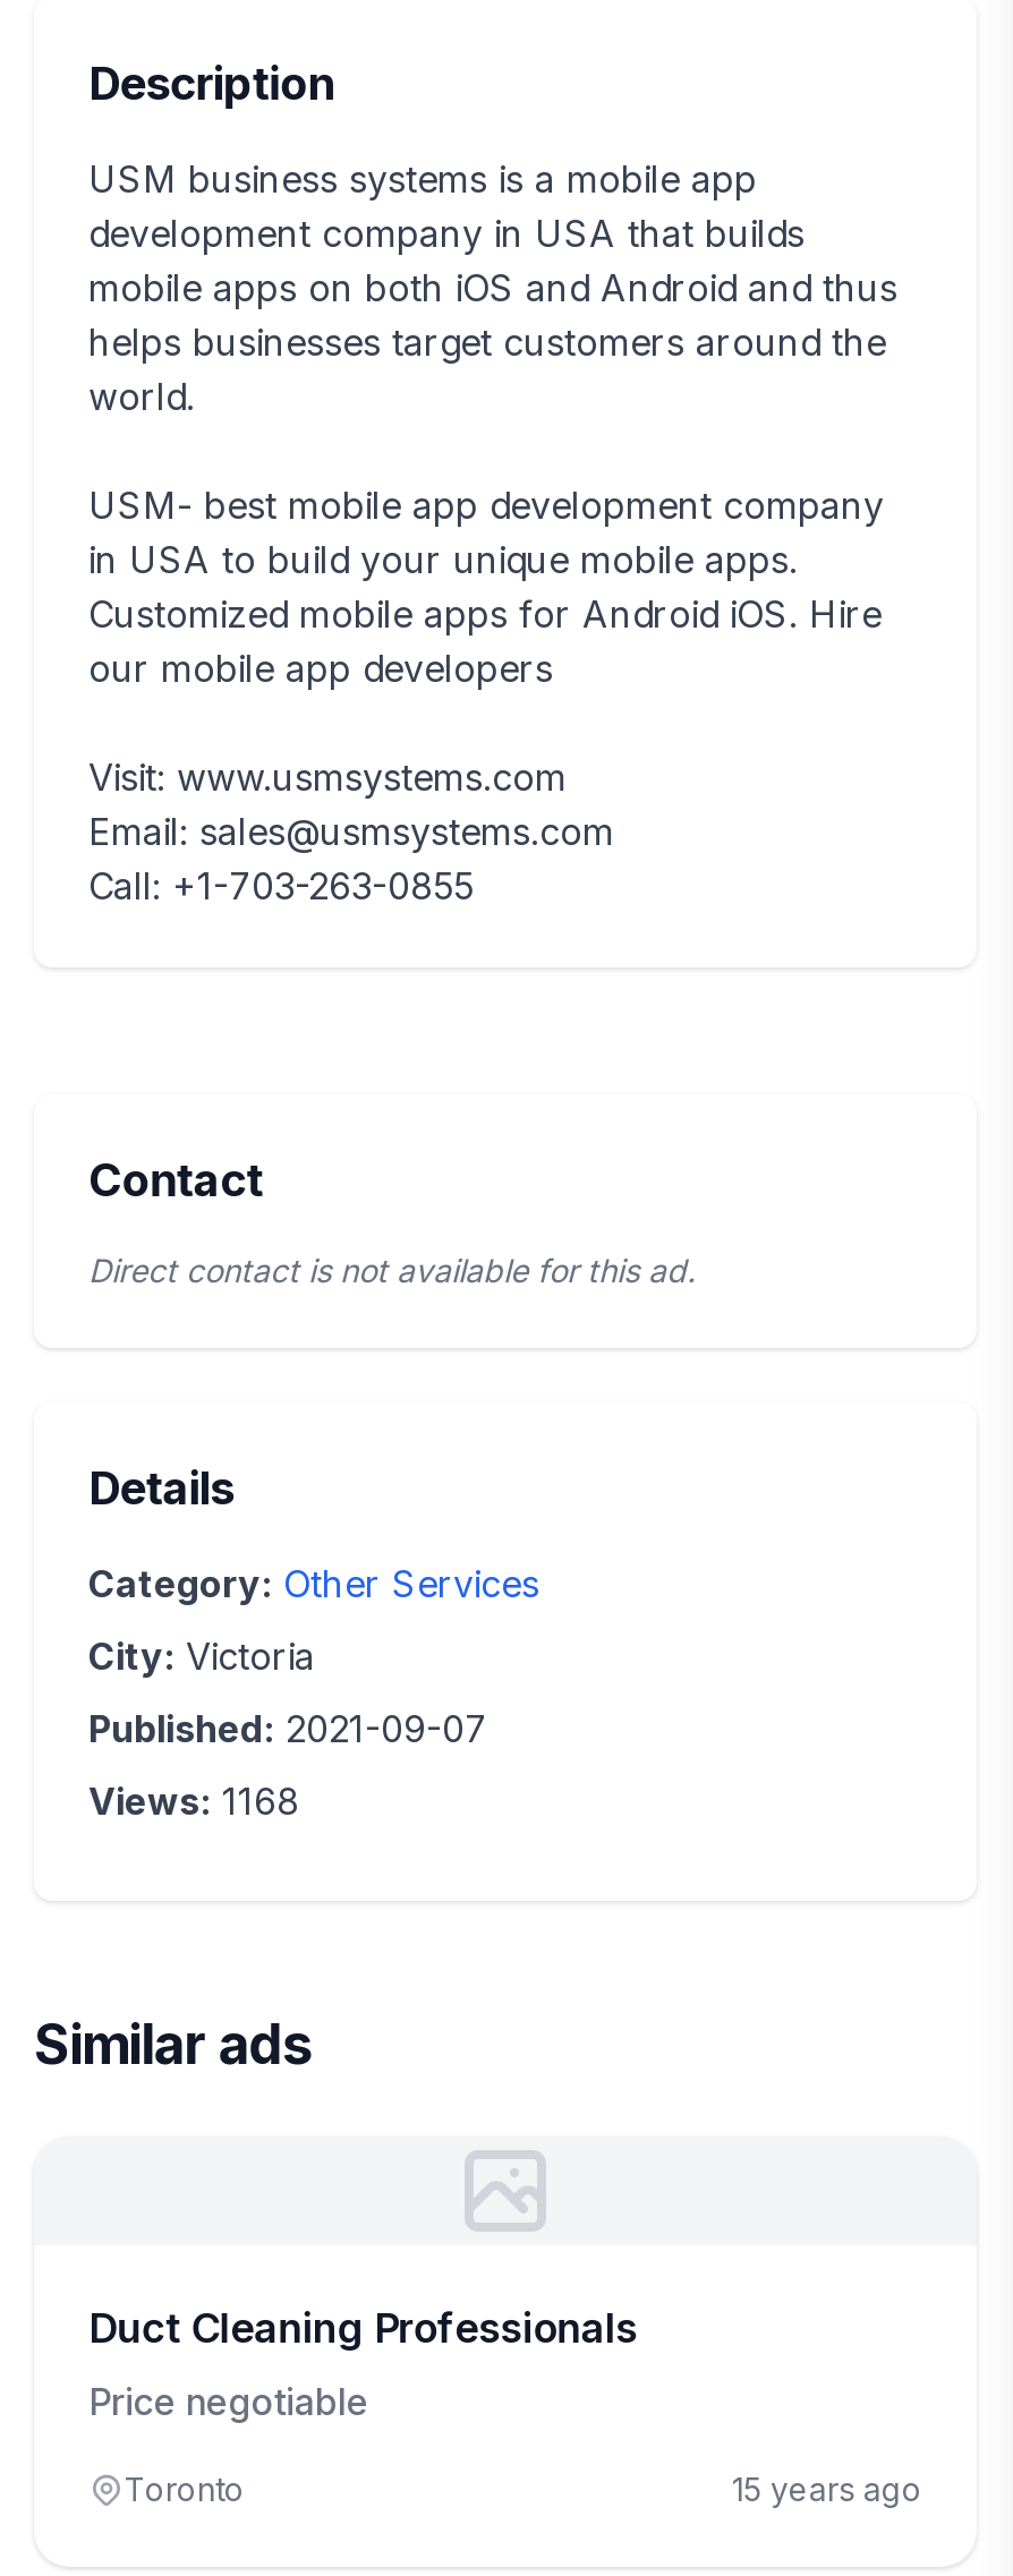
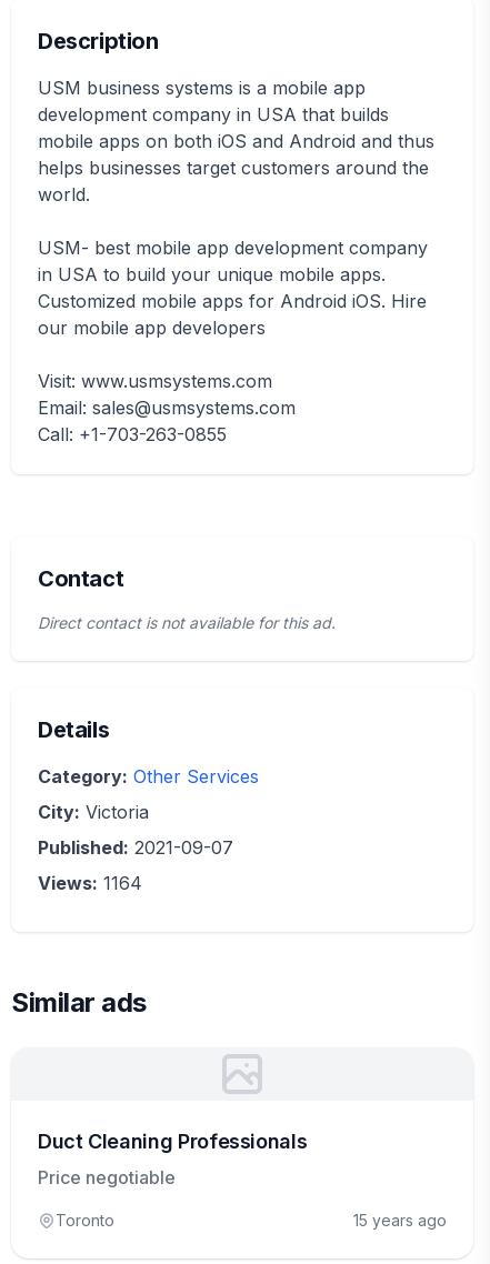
[88,1779,299,1824] Views: 1168 -> [38,872,142,894] Views: 1164

